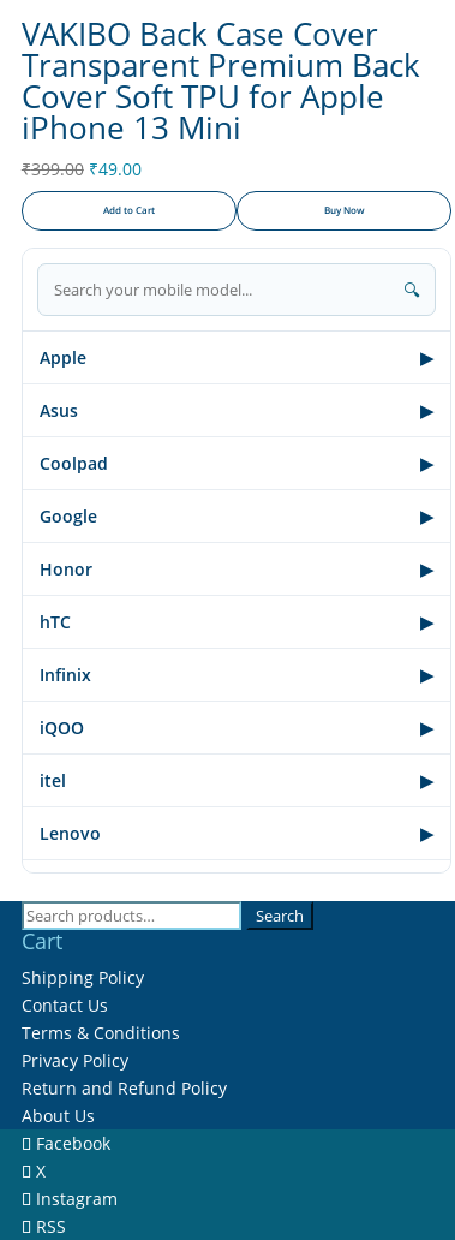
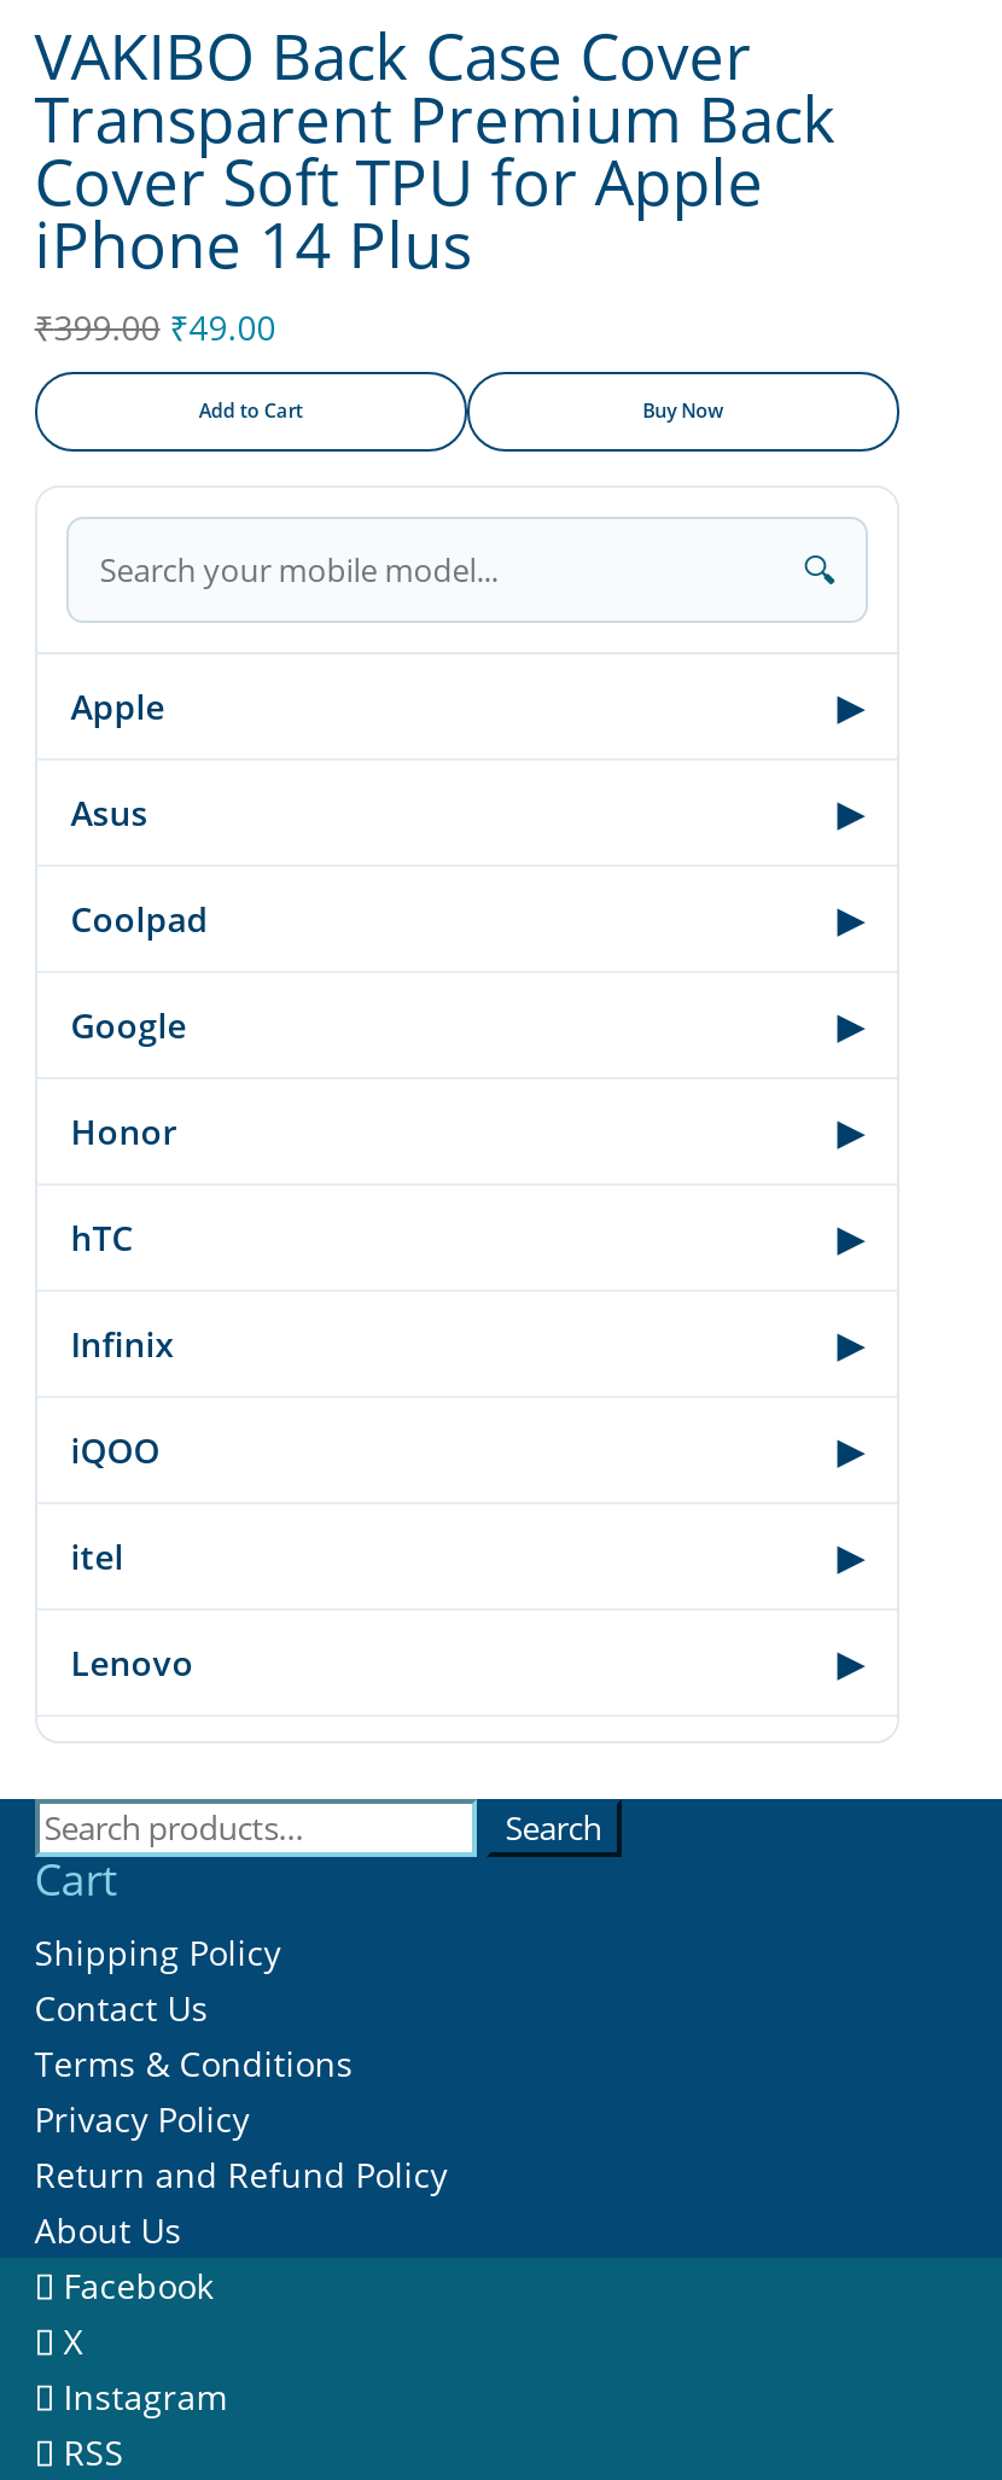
[21,105,241,149] iPhone 13 Mini -> [35,199,472,286] iPhone 14 Plus

